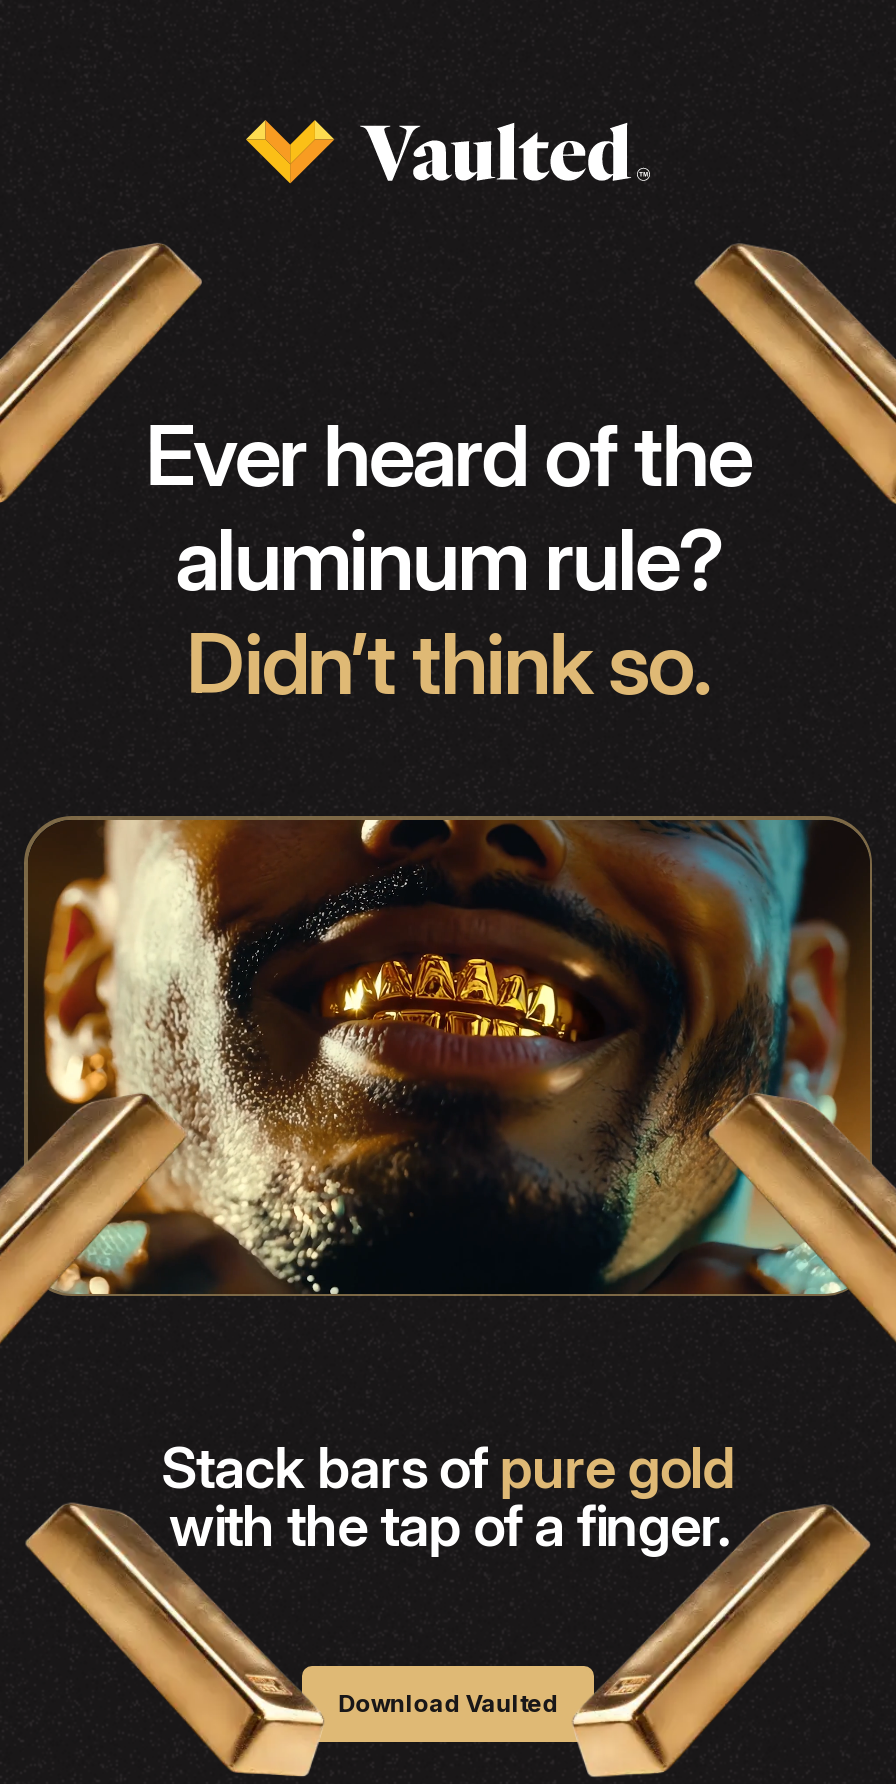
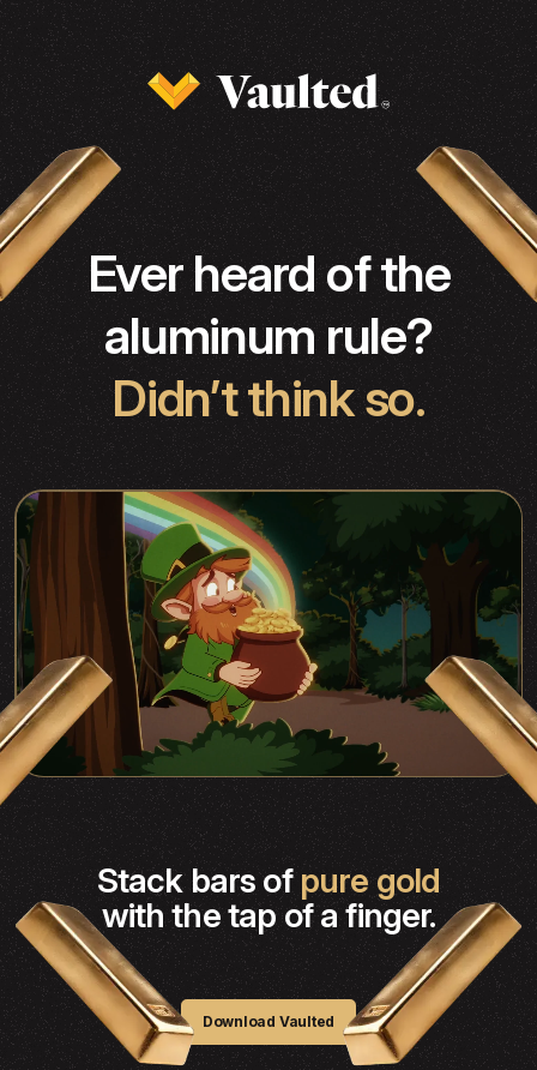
[32,818,872,1296] [image] -> [18,491,521,776] [image]

